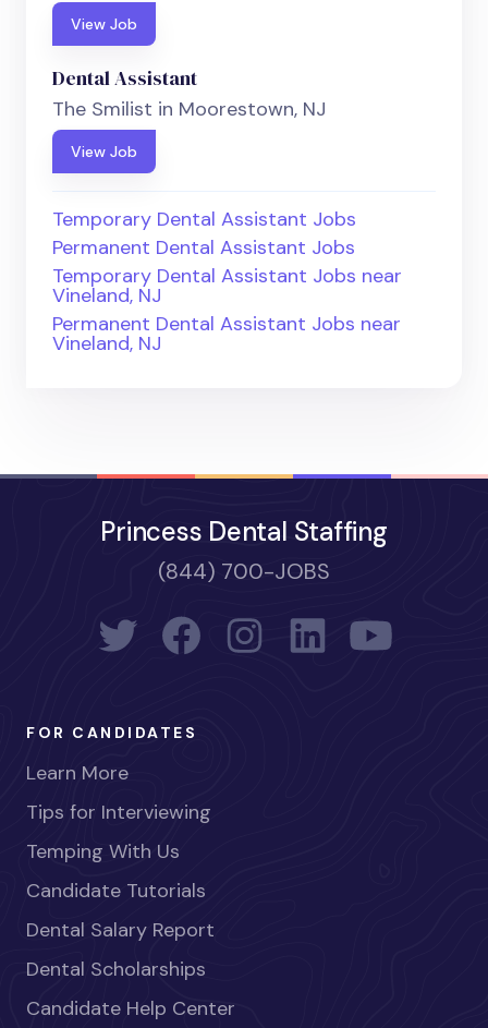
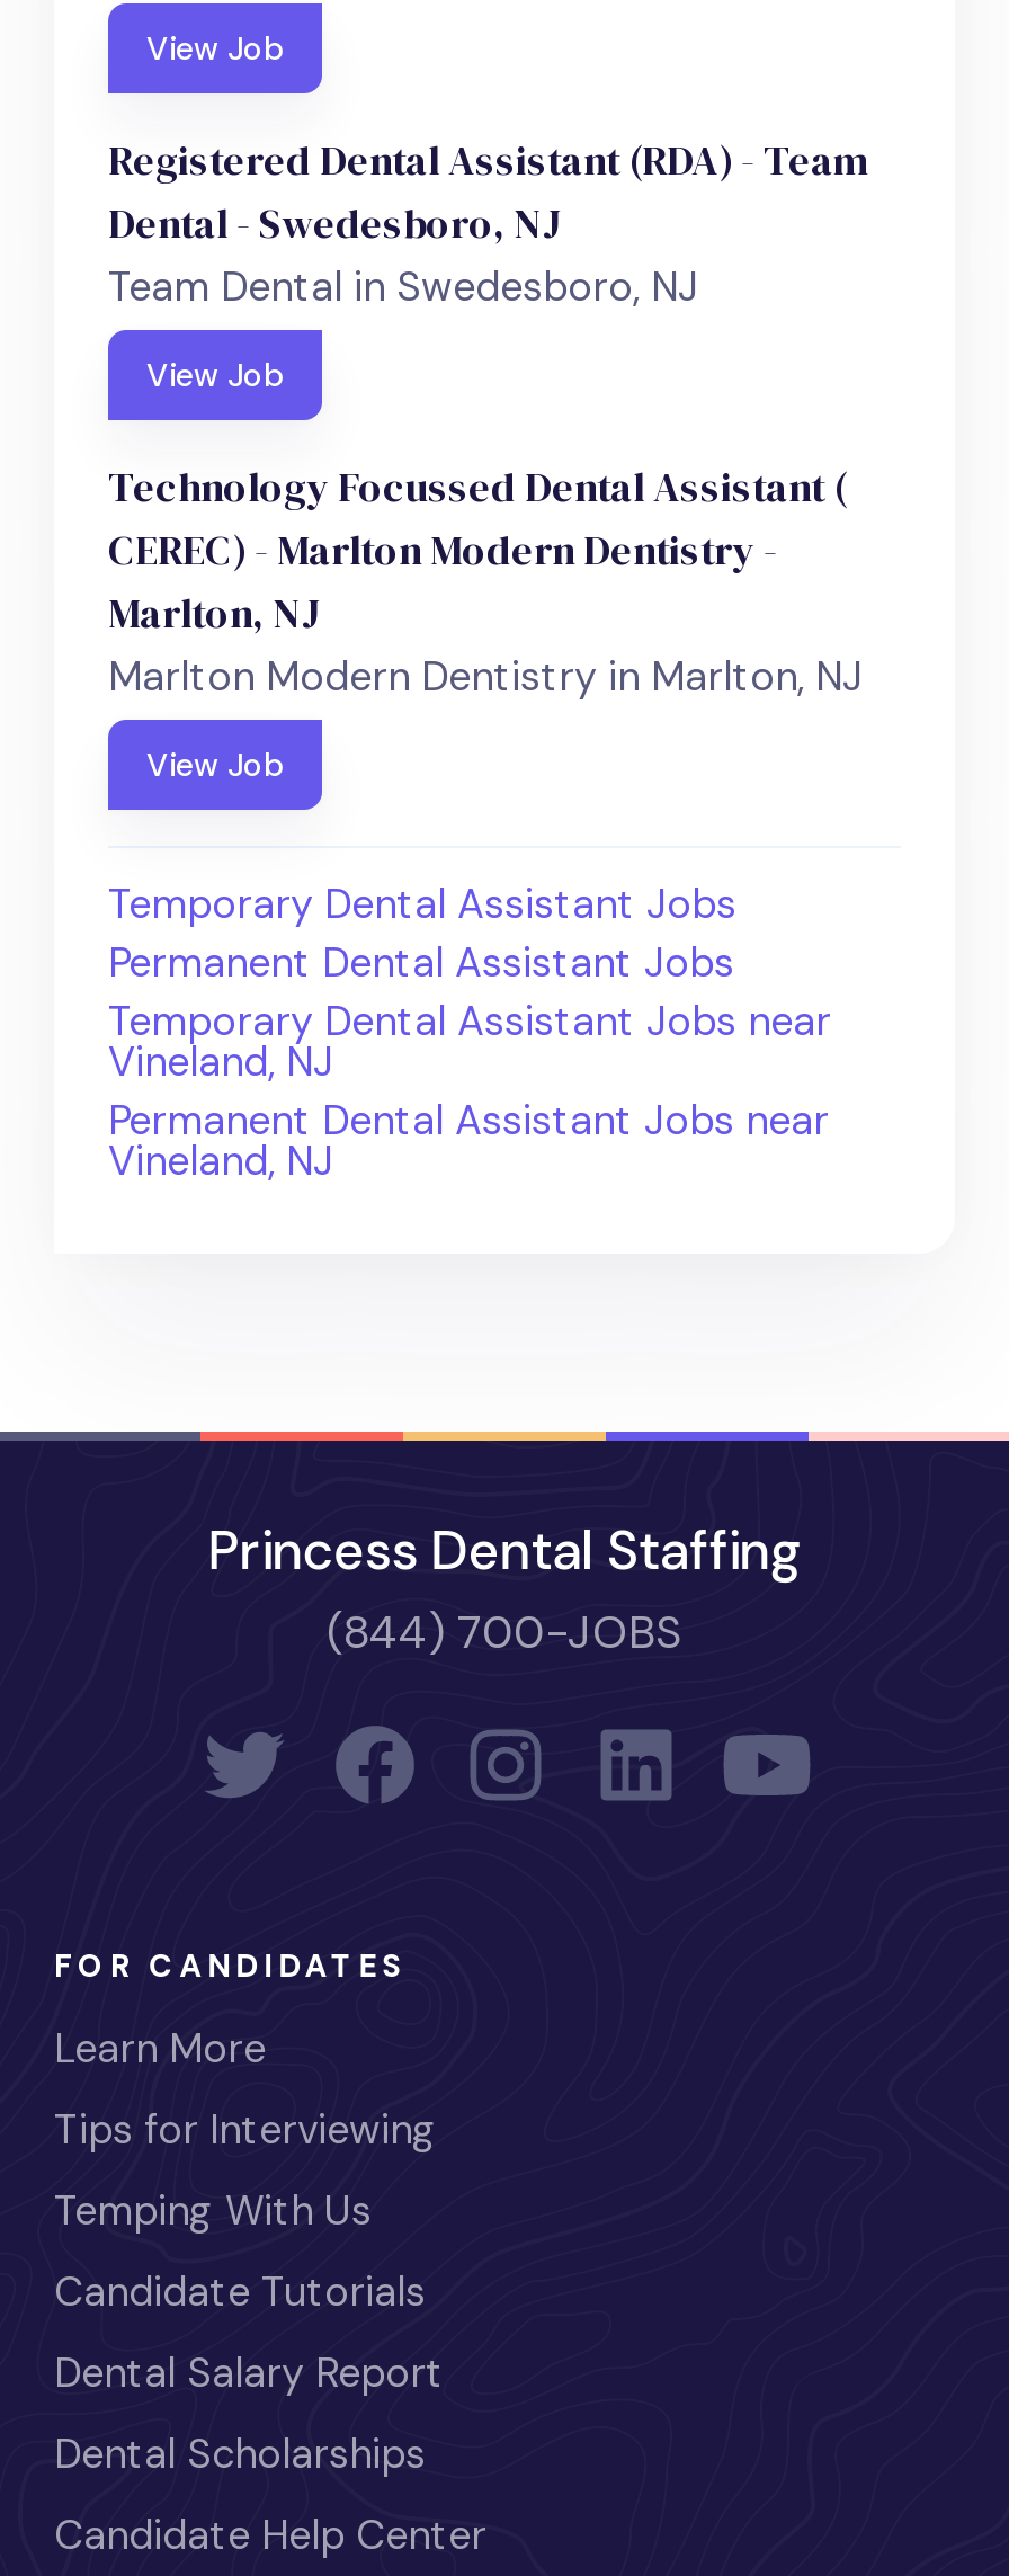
[52,64,326,122] Dental Assistant | The Smilist in Moorestown, NJ -> [108,131,867,704] Registered Dental Assistant (RDA) - Team | Dental - Swedesboro, NJ | Team Dental in Swedesboro, NJ | View Job | Technology Focussed Dental Assistant ( | CEREC) - Marlton Modern Dentistry - | Marlton, NJ | Marlton Modern Dentistry in Marlton, NJ

